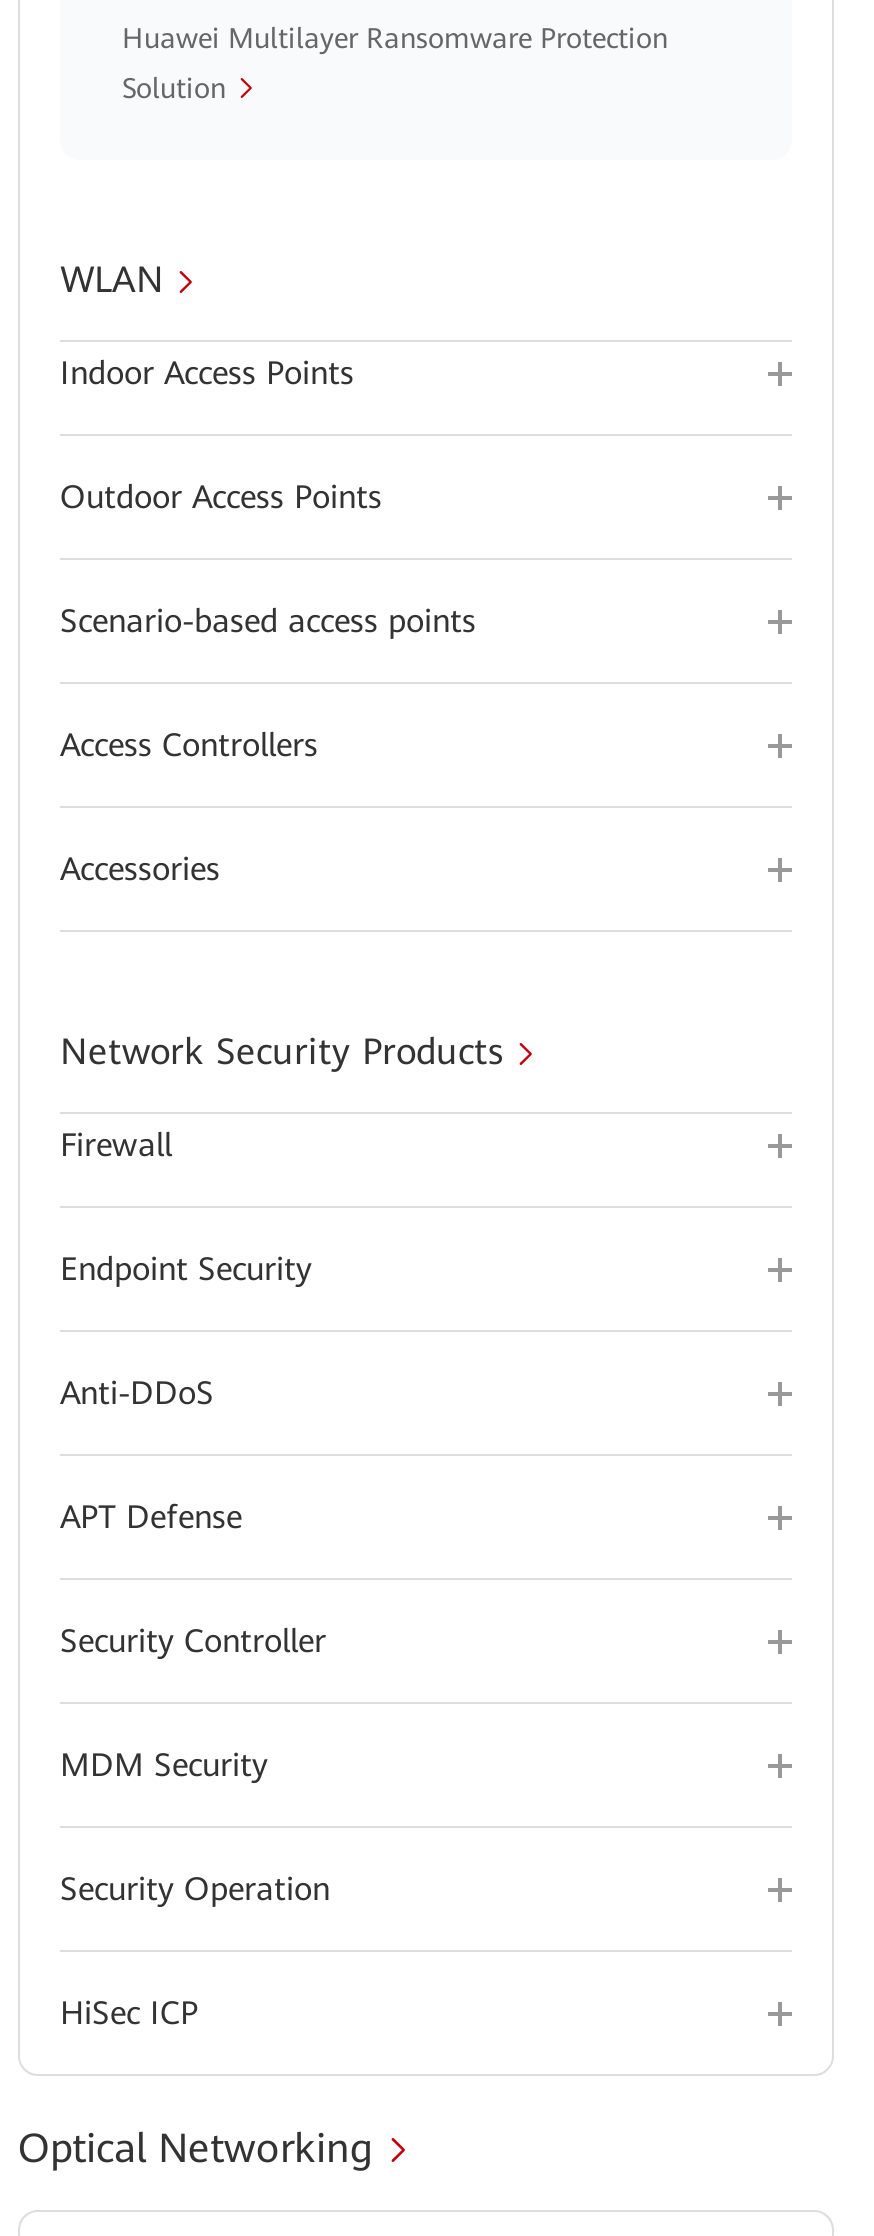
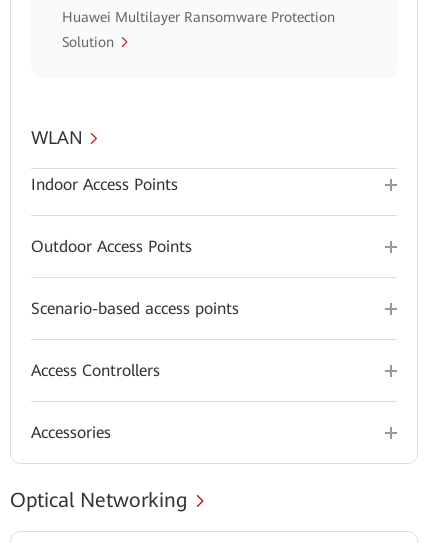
[60,1030,504,2032] Network Security Products | Firewall | Endpoint Security | Anti-DDoS | APT Defense | Security Controller | MDM Security | Security Operation | HiSec ICP -> none

